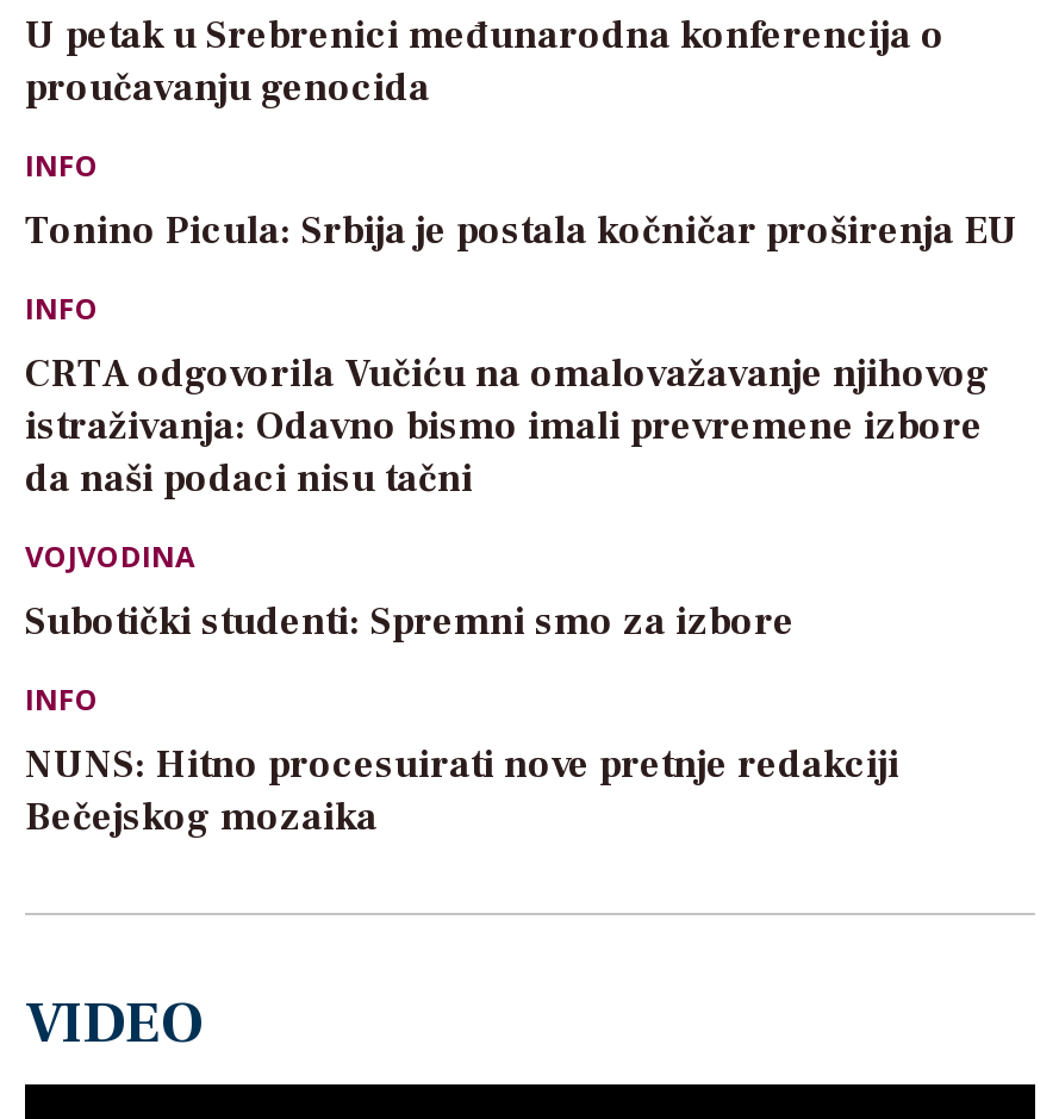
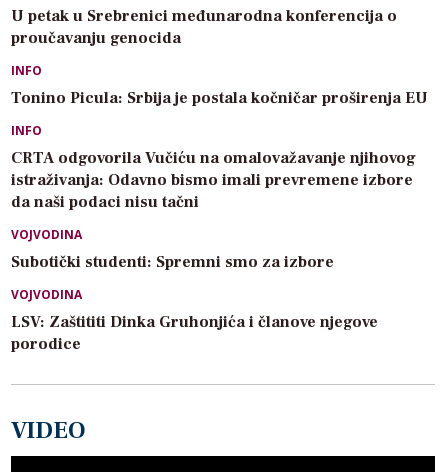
[25,680,899,842] INFO | NUNS: Hitno procesuirati nove pretnje redakciji | Bečejskog mozaika -> [11,286,378,354] VOJVODINA | LSV: Zaštititi Dinka Gruhonjića i članove njegove | porodice

